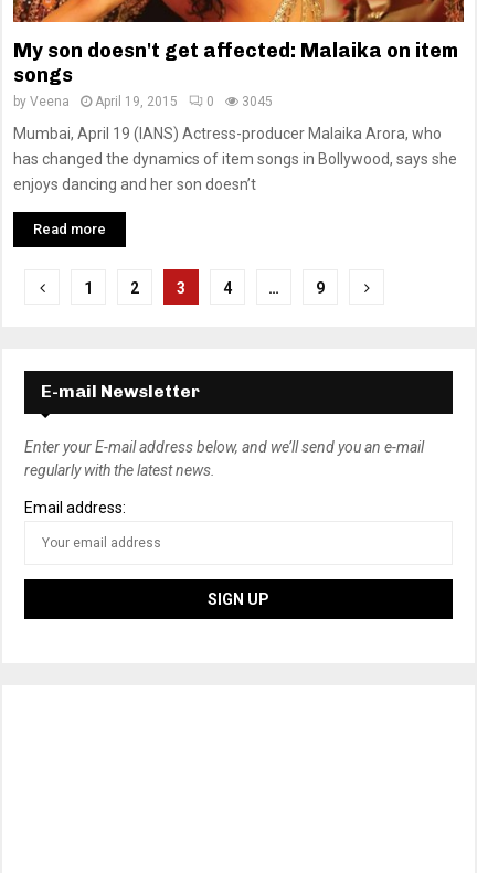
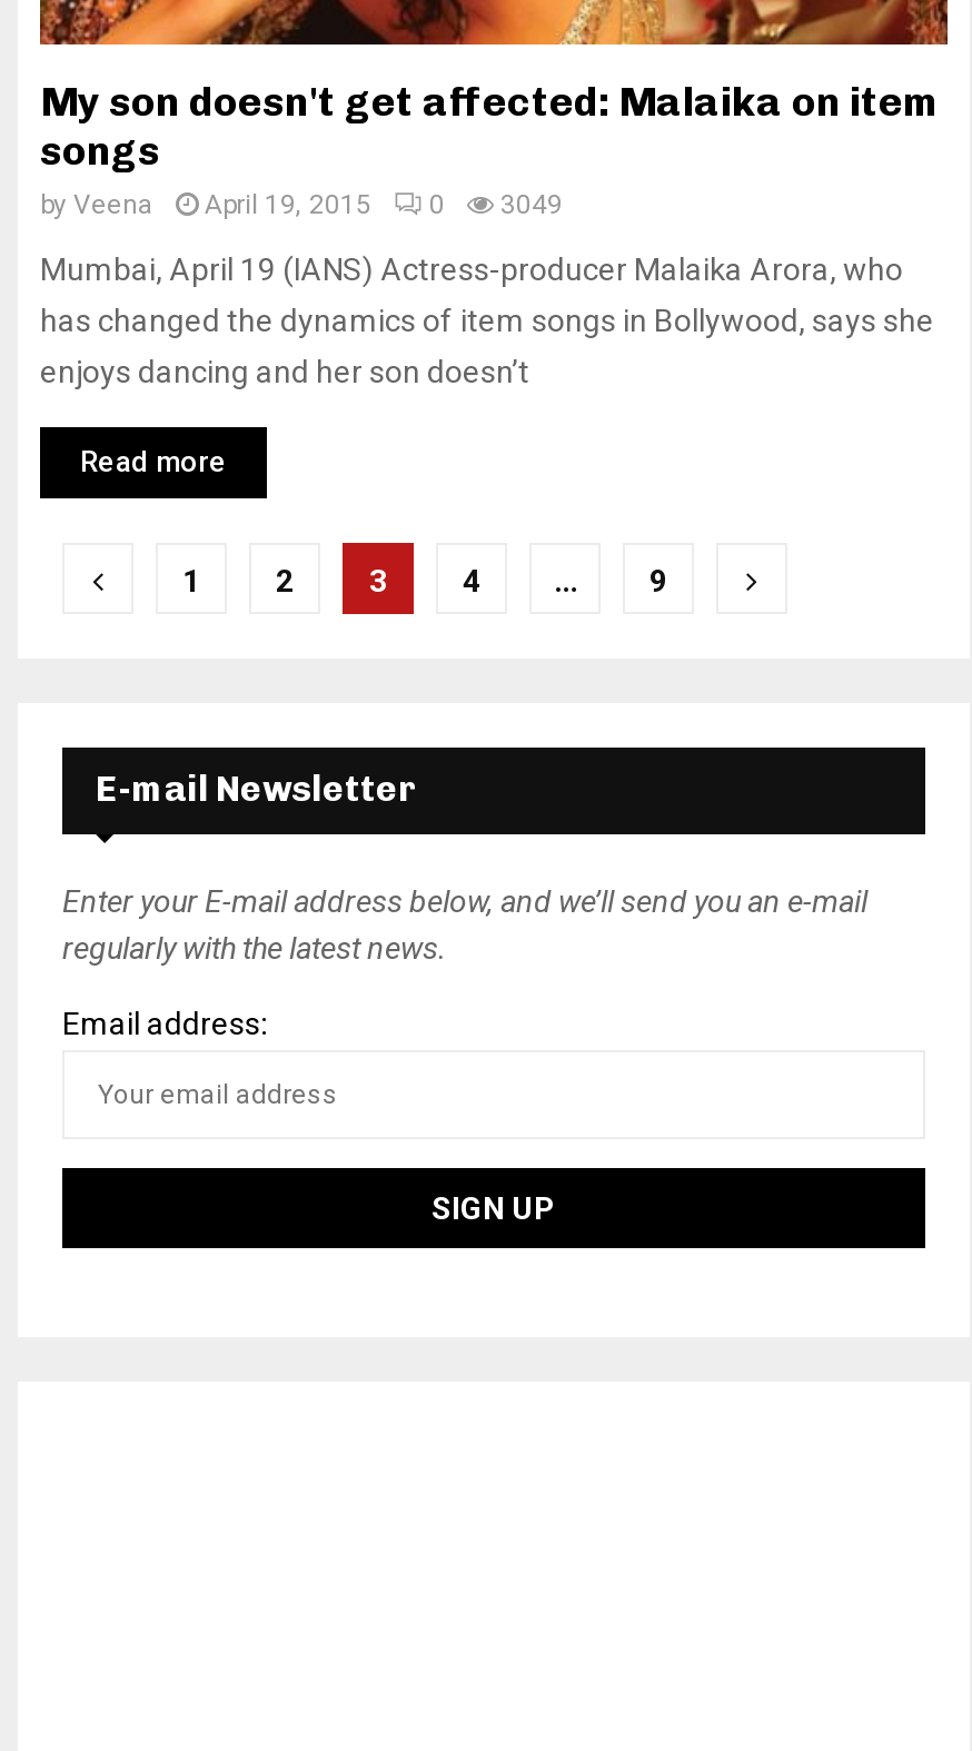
[13,94,273,109] by Veena April 19, 2015 0 3045 -> [40,189,563,220] by Veena April 19, 2015 0 3049

